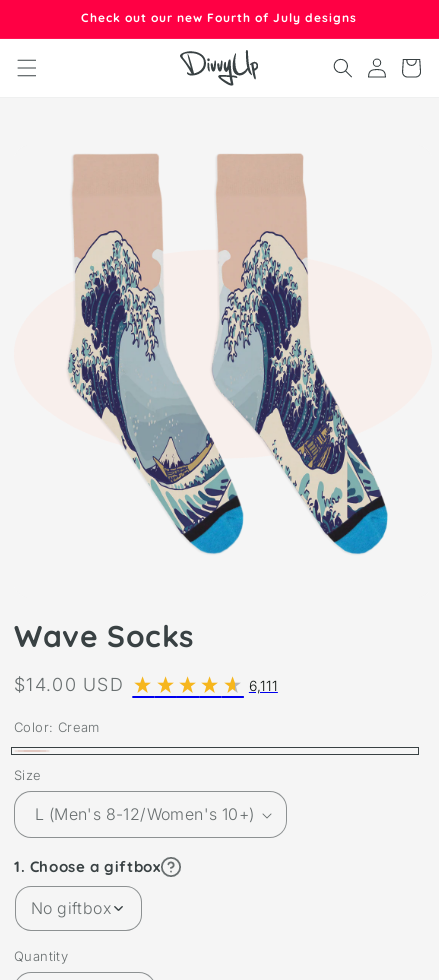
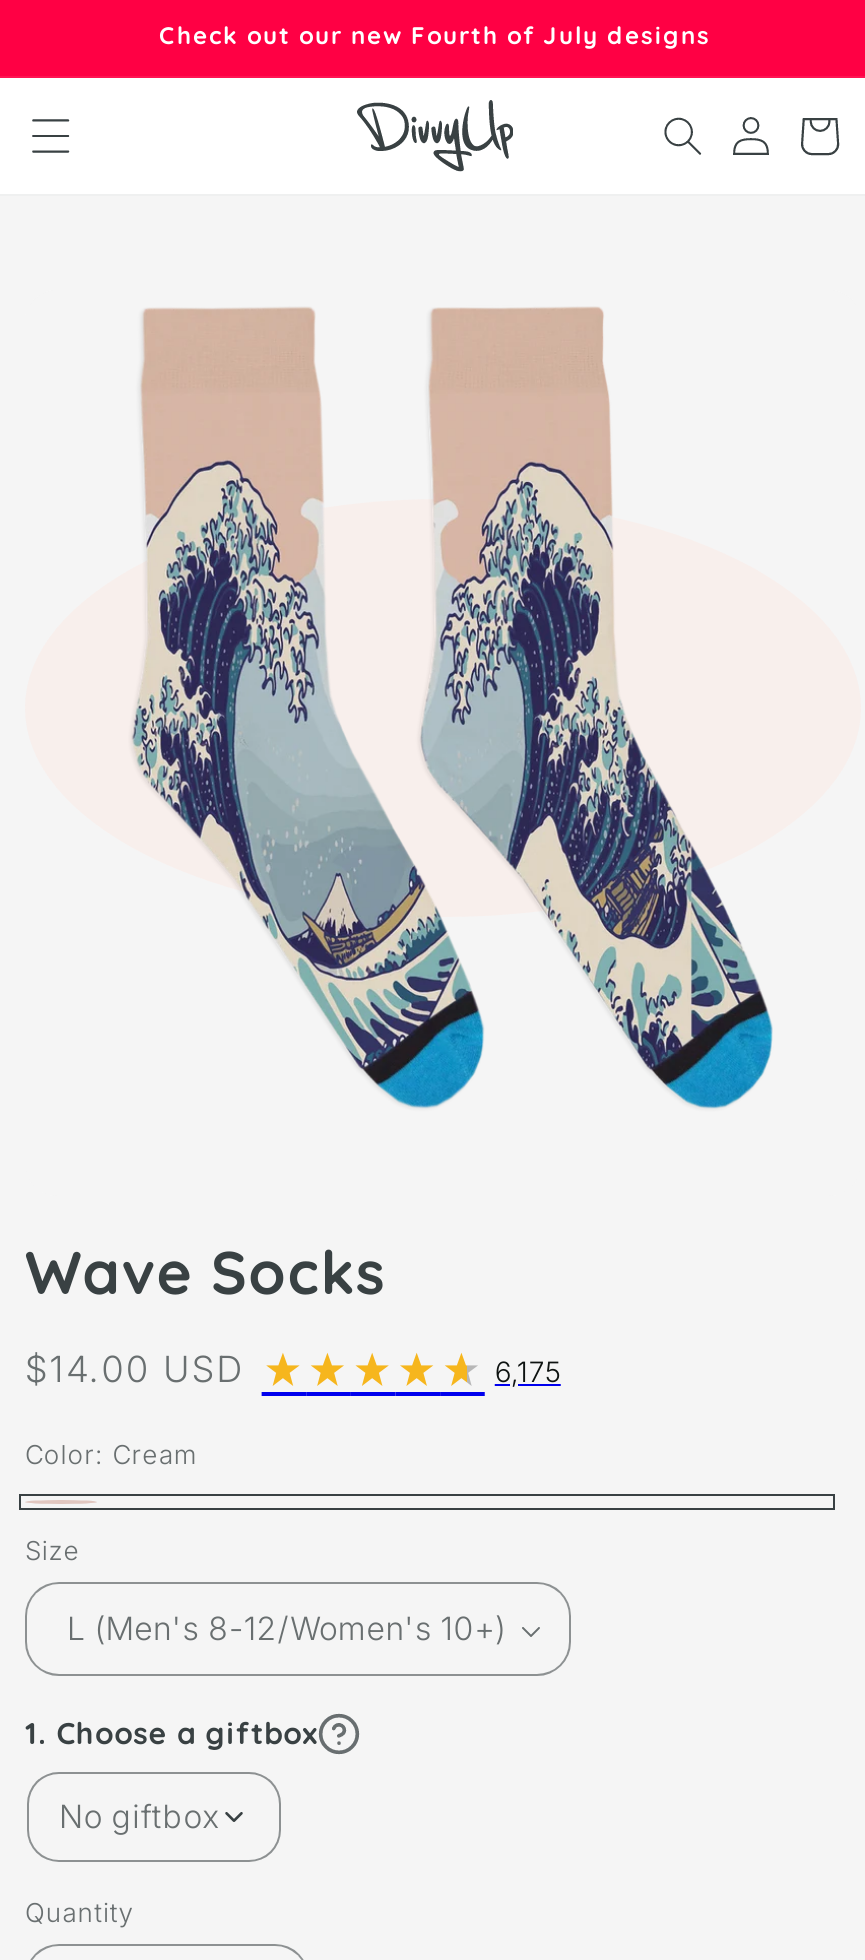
[249,677,278,694] 6,111 -> [495,1354,561,1388] 6,175

